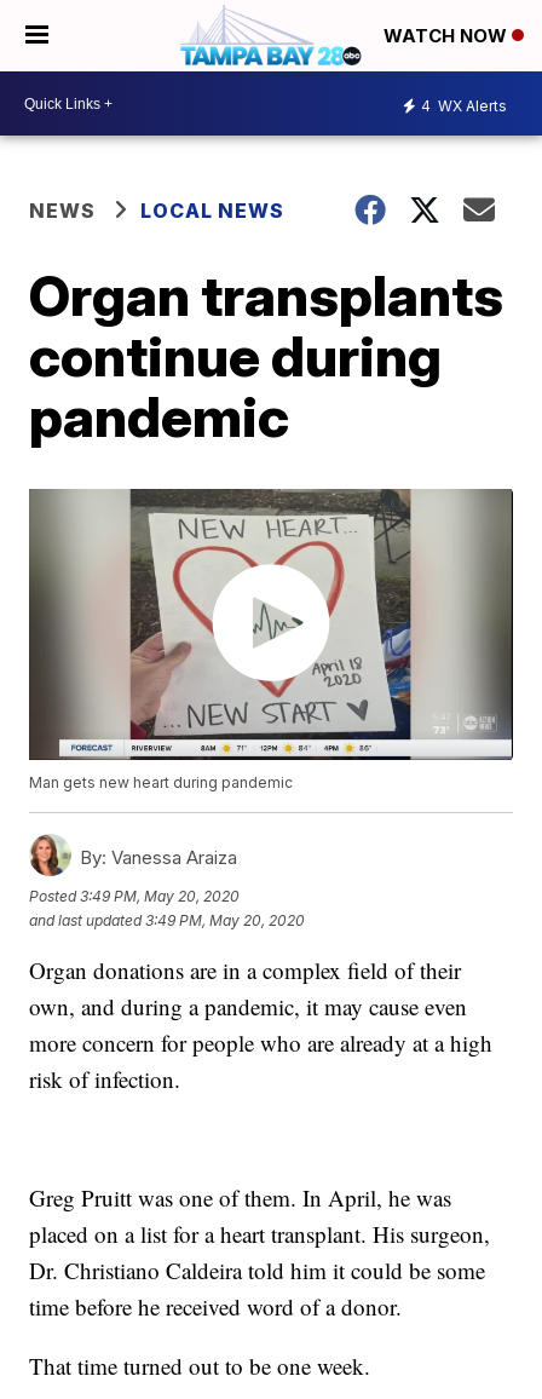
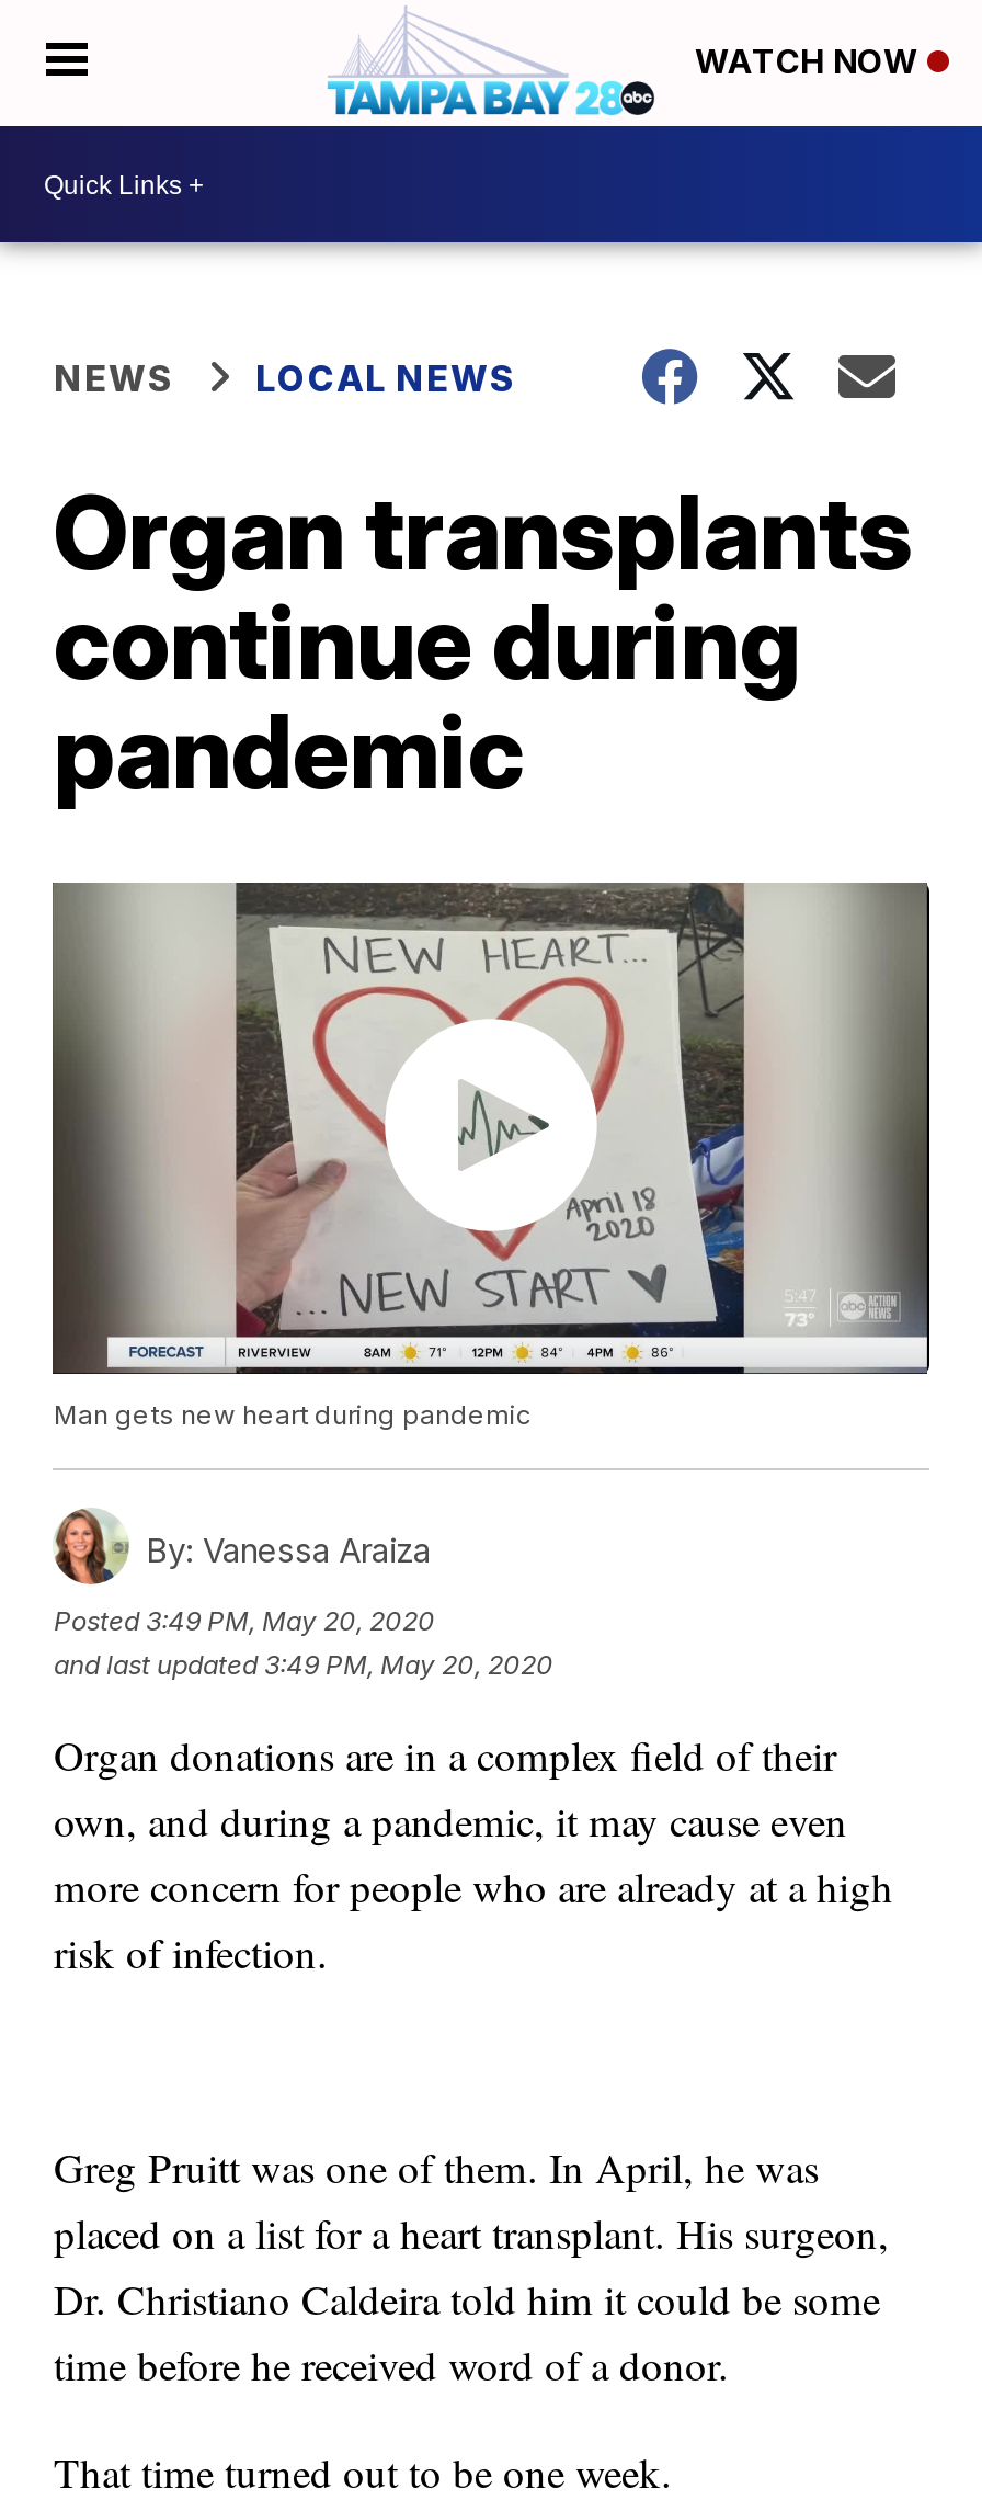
[421,96,507,114] 4 WX Alerts -> none

